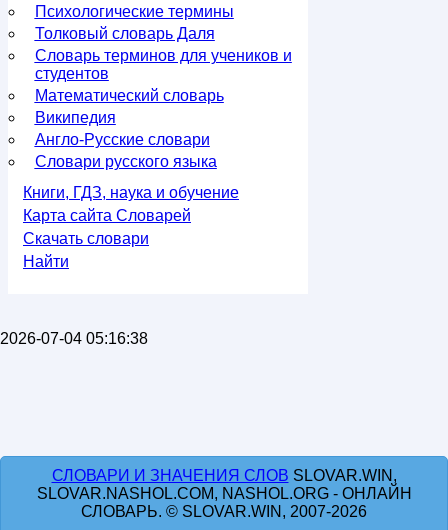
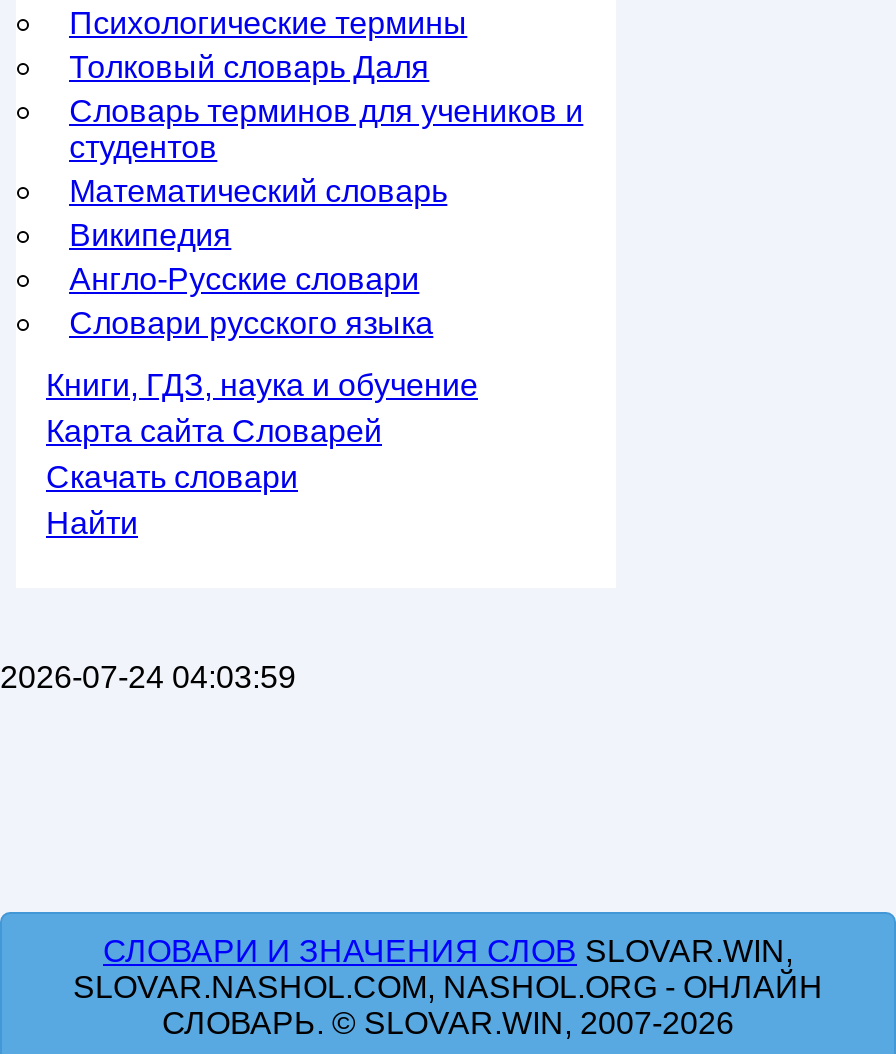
[0,330,148,347] 2026-07-04 05:16:38 -> [0,660,296,694] 2026-07-24 04:03:59

